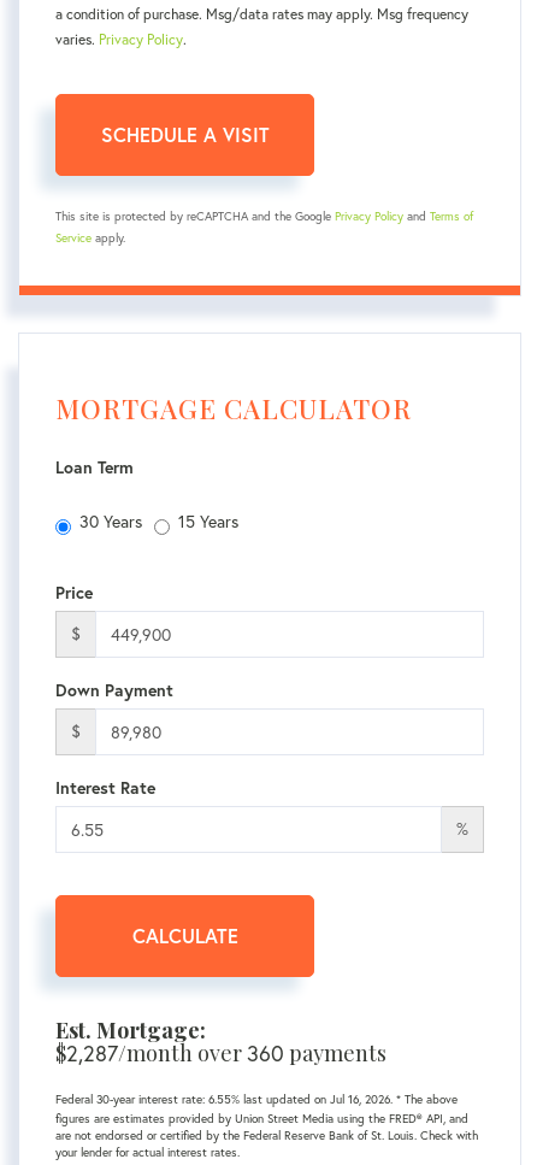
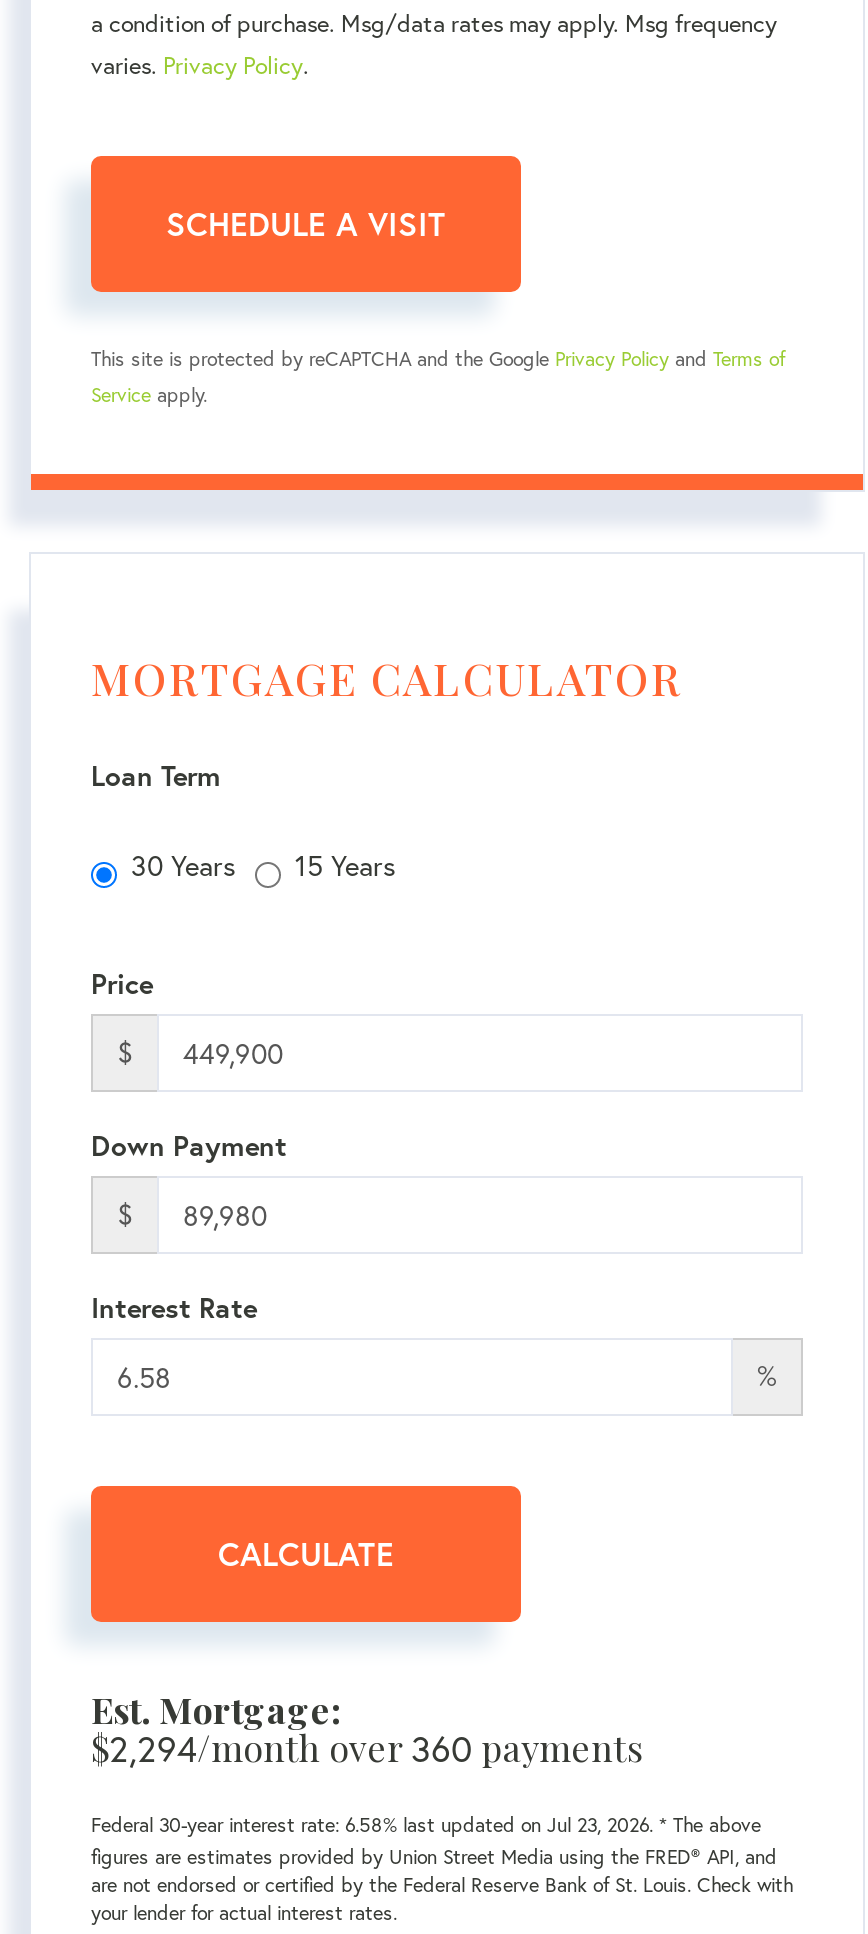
[55,1039,386,1068] $2,287/month over 360 payments -> [91,1724,643,1772] $2,294/month over 360 payments
[55,1092,458,1107] Federal 30-year interest rate: 6.55% last updated on Jul 16, 2026. * The above -> [91,1812,761,1838] Federal 30-year interest rate: 6.58% last updated on Jul 23, 2026. * The above

